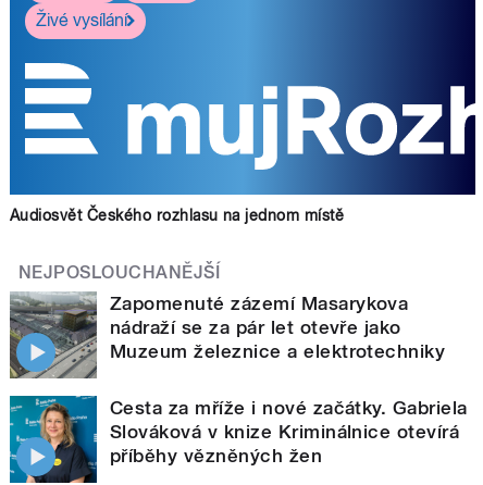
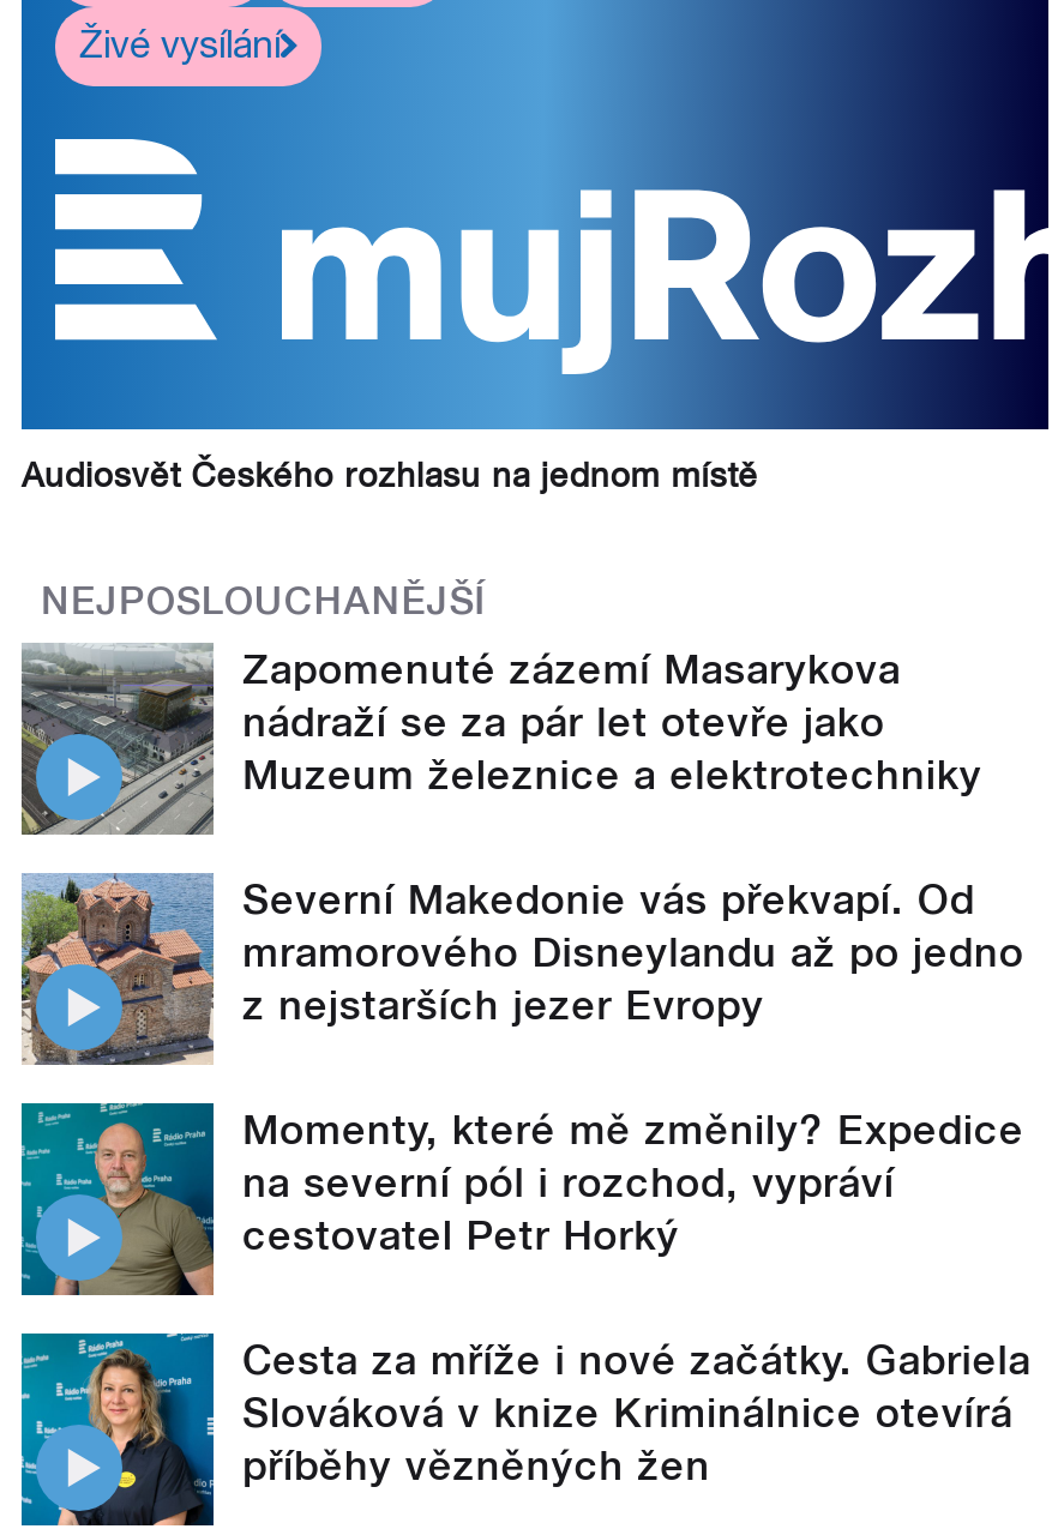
none -> [19,875,1024,1259] [image] | Severní Makedonie vás překvapí. Od | mramorového Disneylandu až po jedno | z nejstarších jezer Evropy | Momenty, které mě změnily? Expedice | na severní pól i rozchod, vypráví | cestovatel Petr Horký
none -> [19,1101,214,1298] [image]

